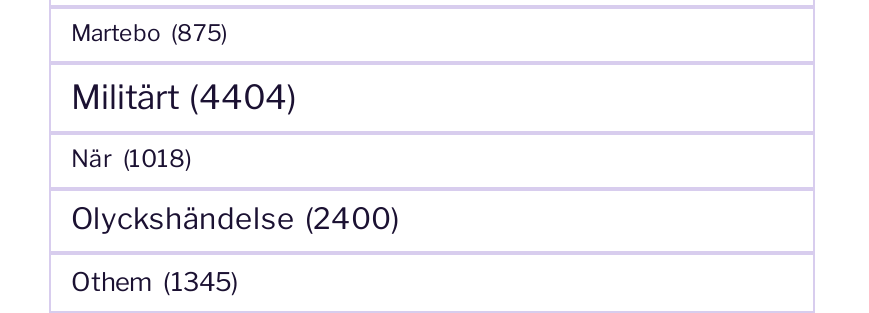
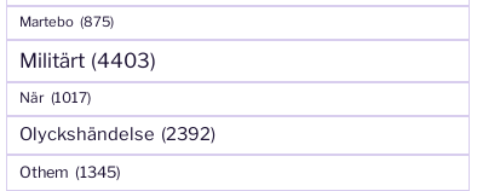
[71,76,297,116] Militärt (4404) -> [19,48,156,72] Militärt (4403)
[71,144,191,172] När (1018) -> [19,89,91,106] När (1017)
[71,200,399,236] Olyckshändelse (2400) -> [19,123,215,145] Olyckshändelse (2392)

